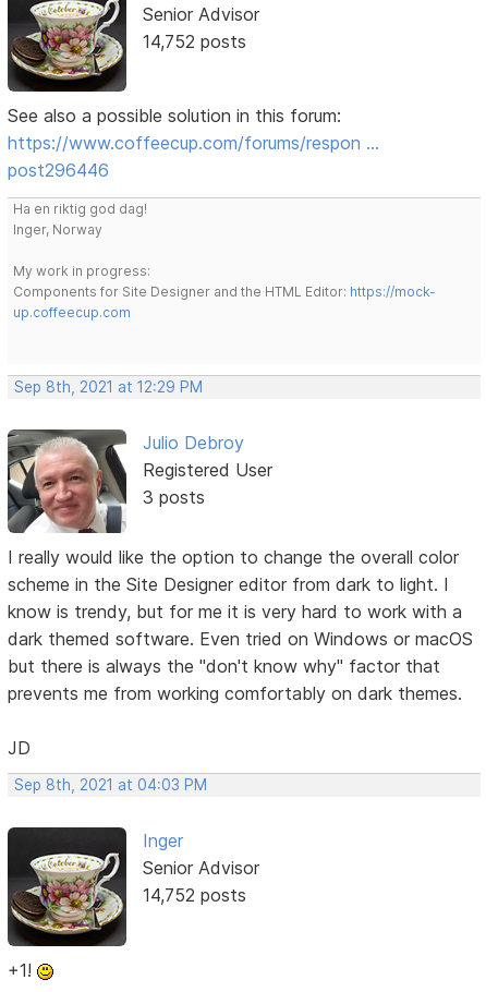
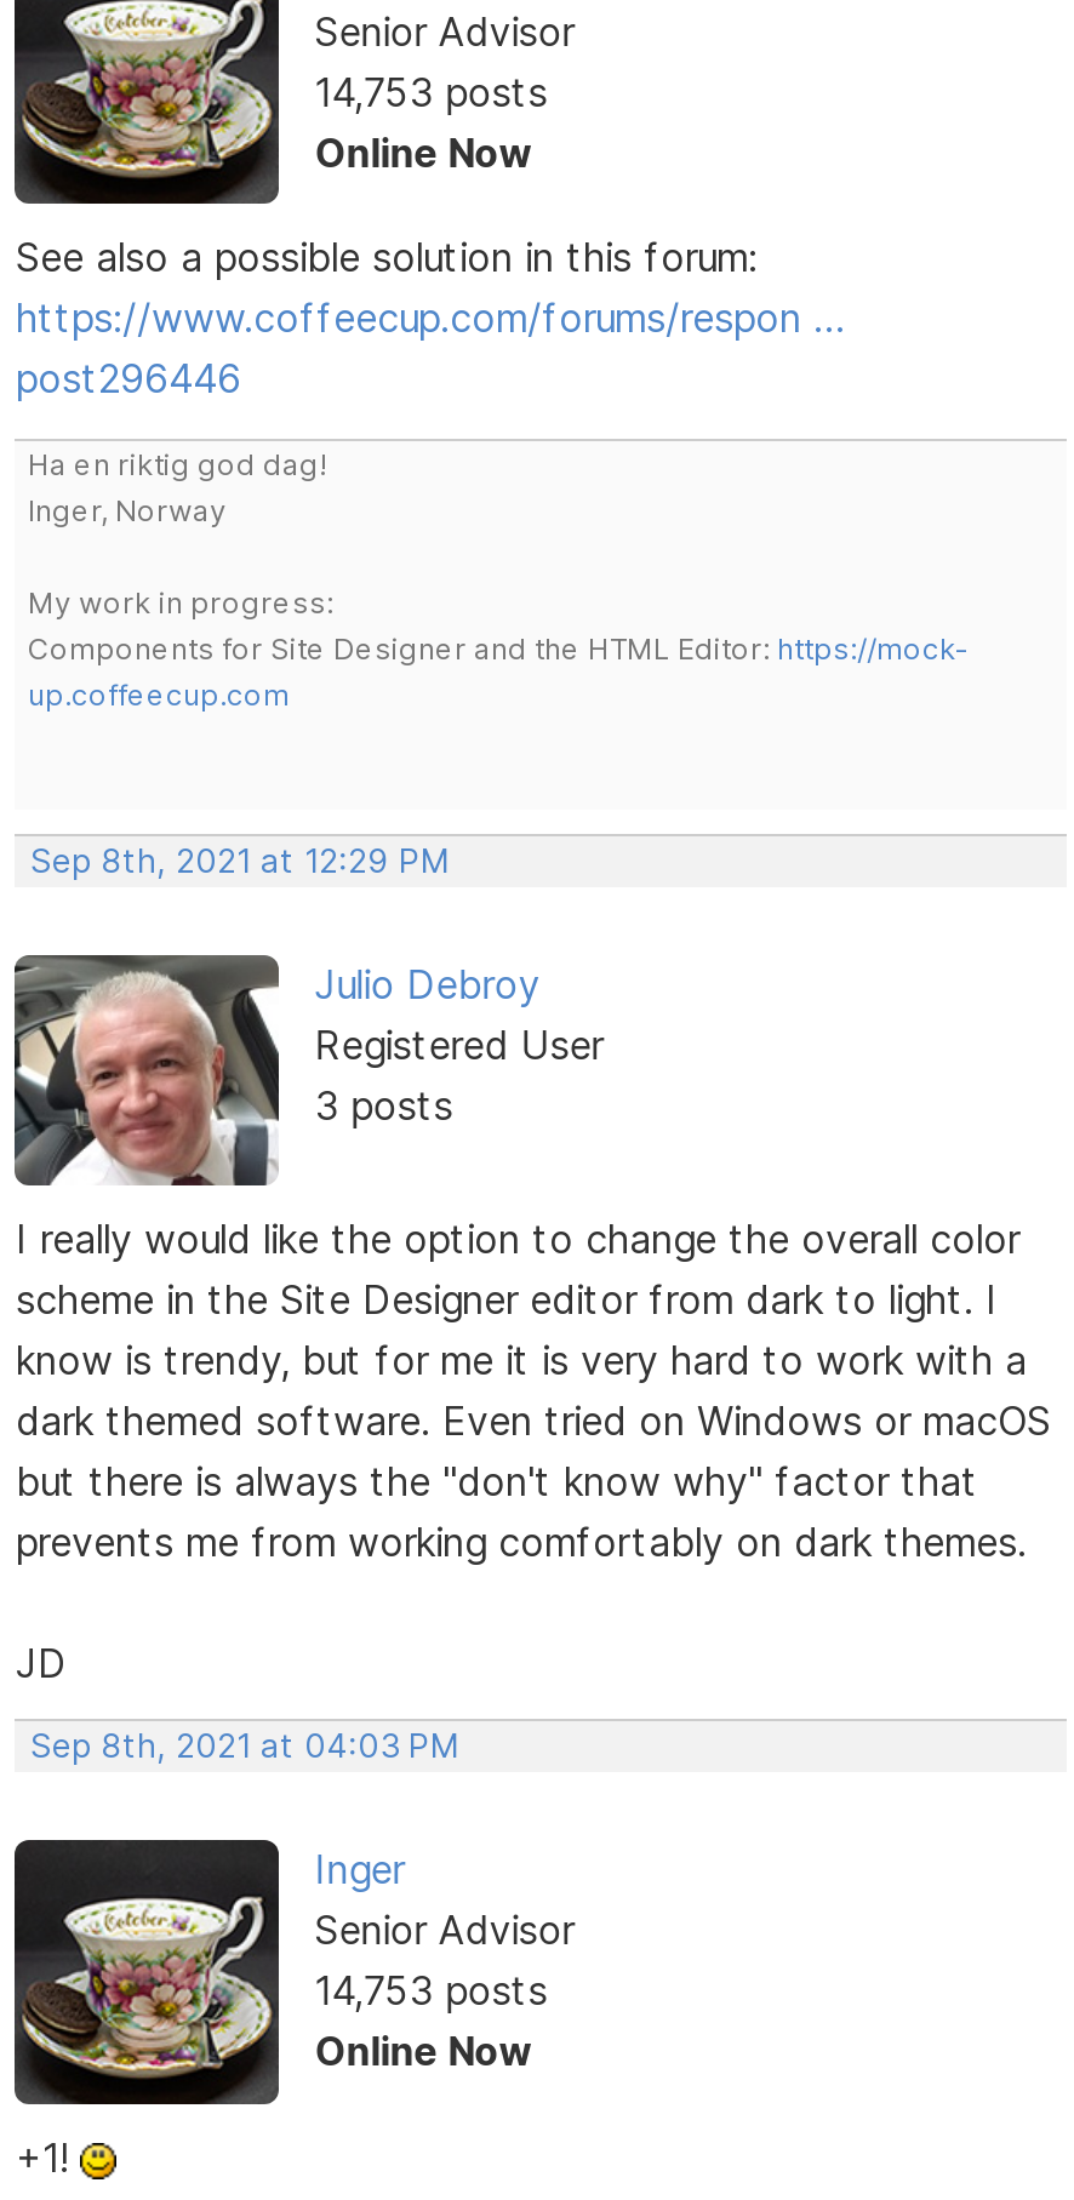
[142,30,246,52] 14,752 posts -> [314,67,547,176] 14,753 posts | Online Now
[142,884,246,906] 14,752 posts -> [314,1967,547,2076] 14,753 posts | Online Now

